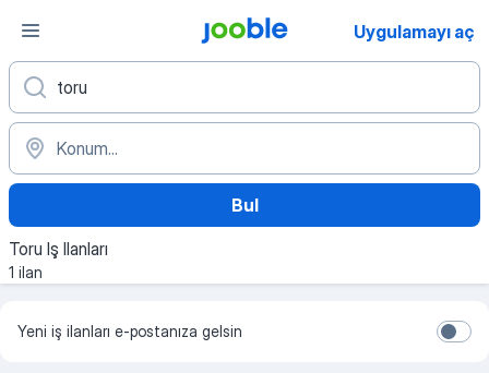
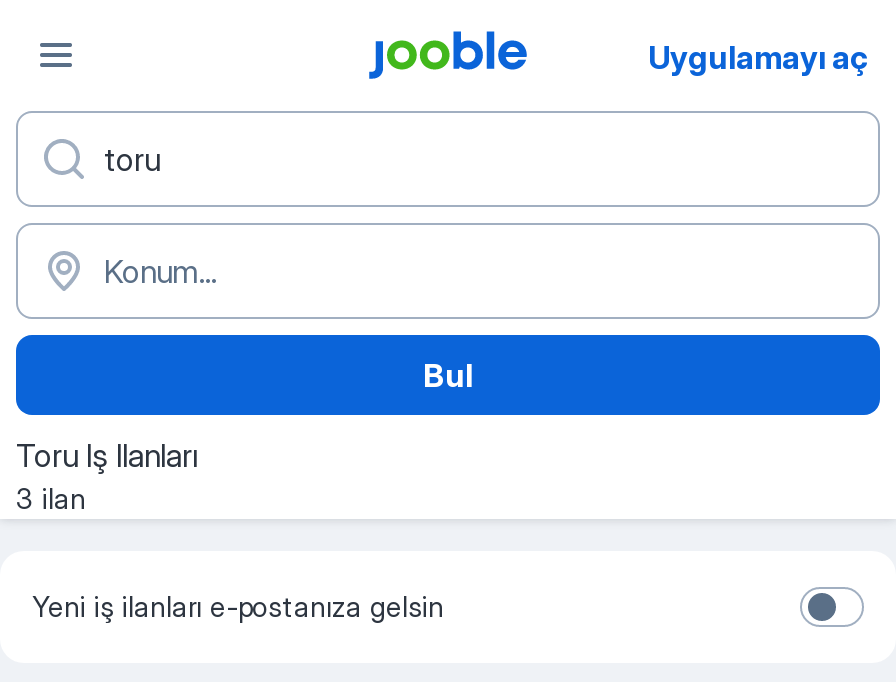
[9,263,43,281] 1 ilan -> [16,481,86,515] 3 ilan

